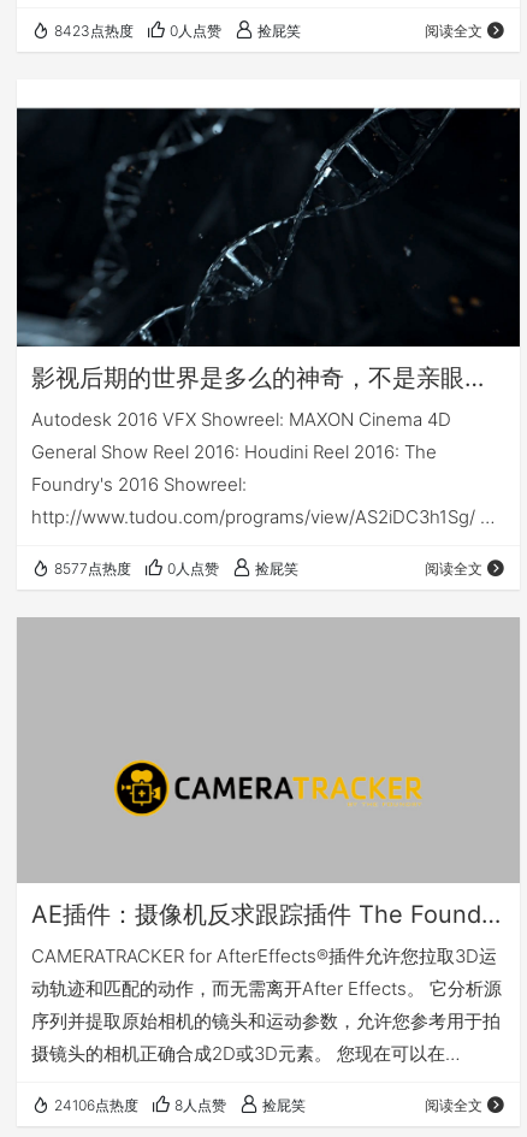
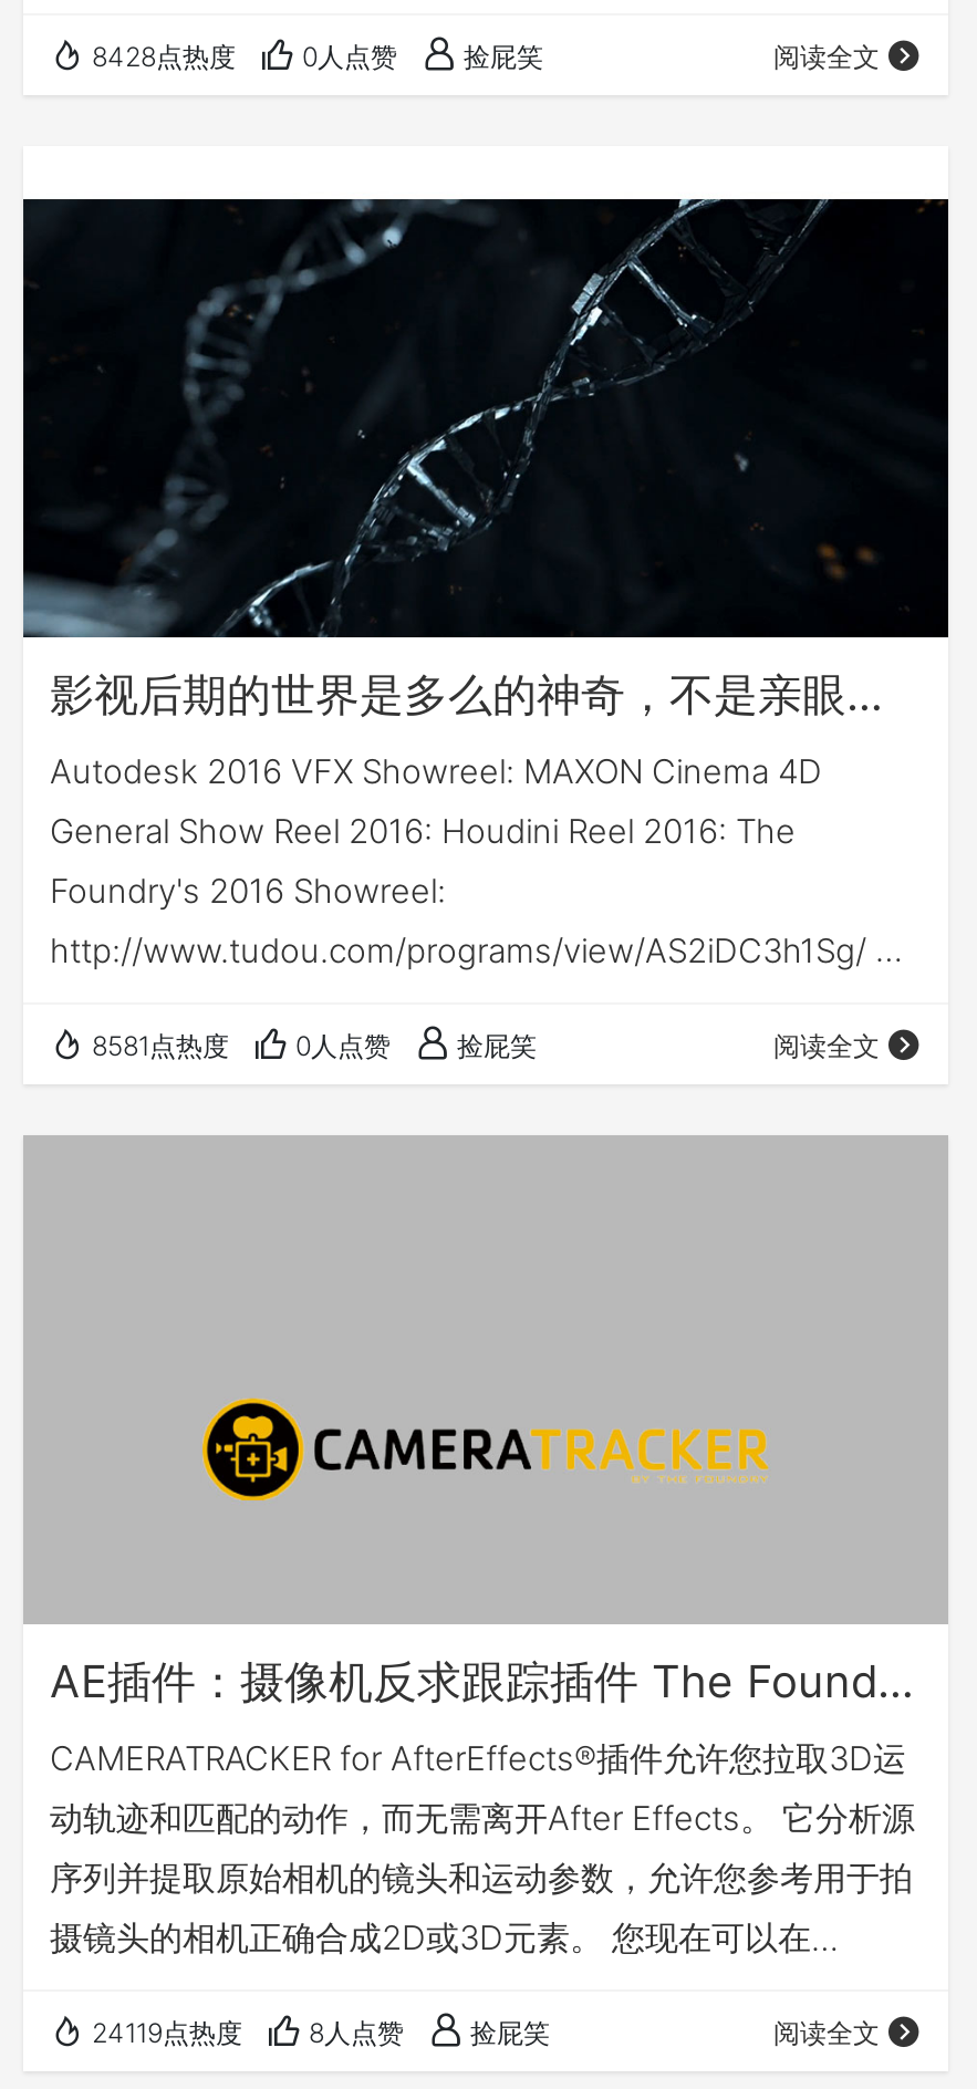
[54,22,301,40] 8423点热度 0人点赞 捡屁笑 -> [92,40,543,73] 8428点热度 0人点赞 捡屁笑
[54,559,298,577] 8577点热度 0人点赞 捡屁笑 -> [92,1028,537,1062] 8581点热度 0人点赞 捡屁笑
[54,1096,306,1114] 24106点热度 8人点赞 捡屁笑 -> [92,2016,550,2050] 24119点热度 8人点赞 捡屁笑

